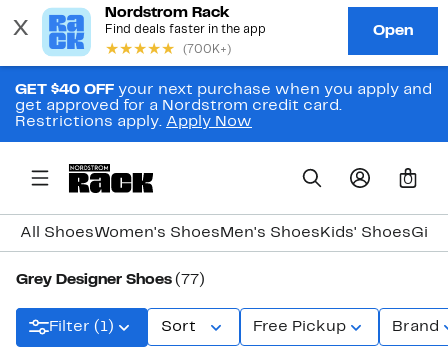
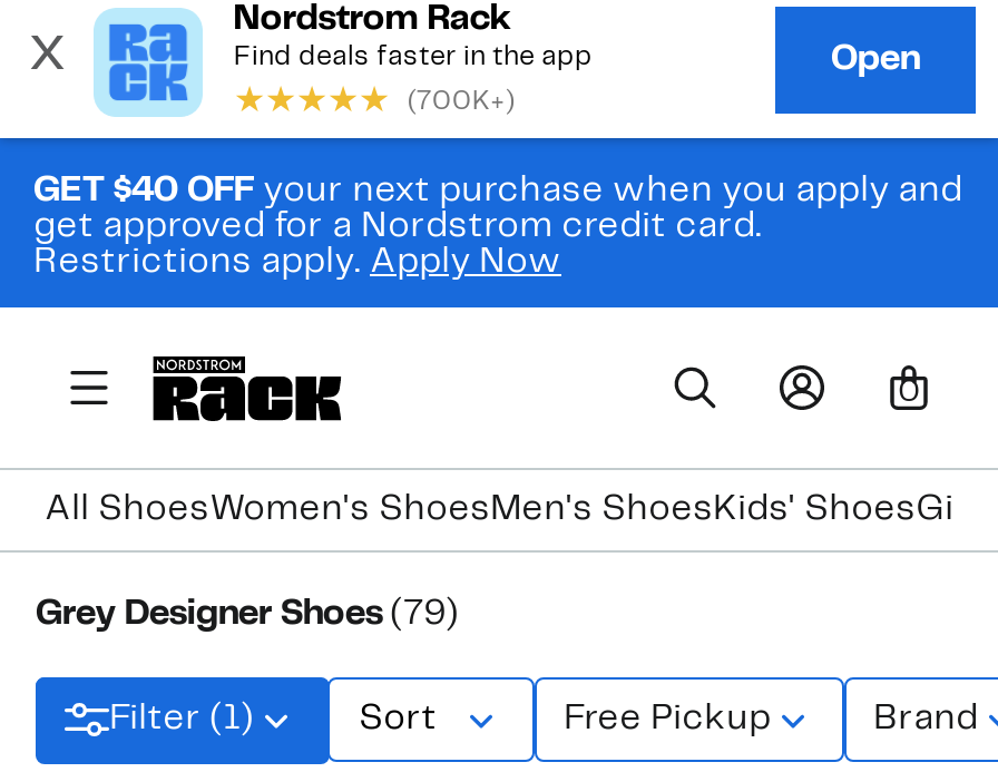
[16,273,205,287] Grey Designer Shoes (77) -> [36,600,459,631] Grey Designer Shoes (79)

